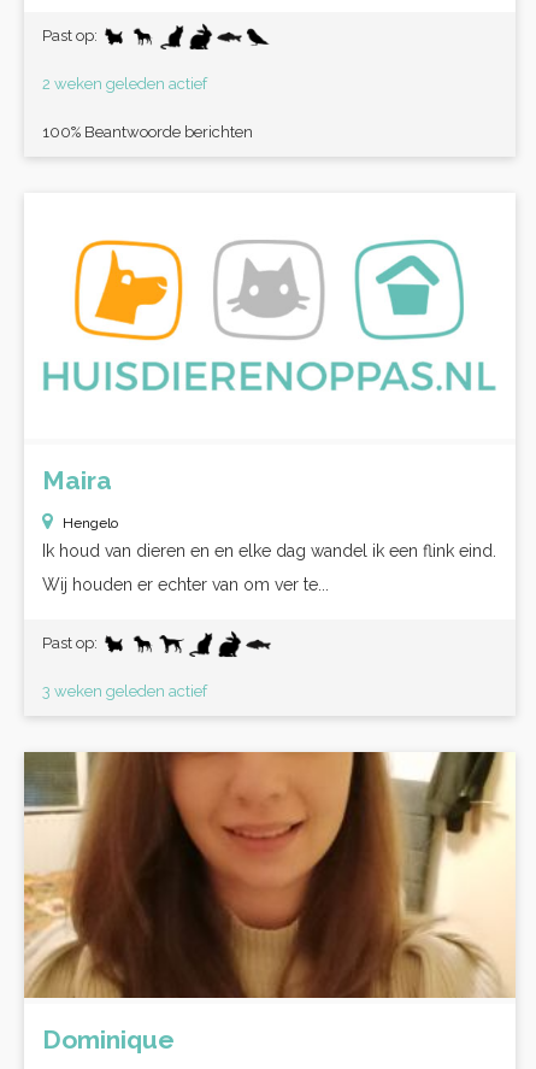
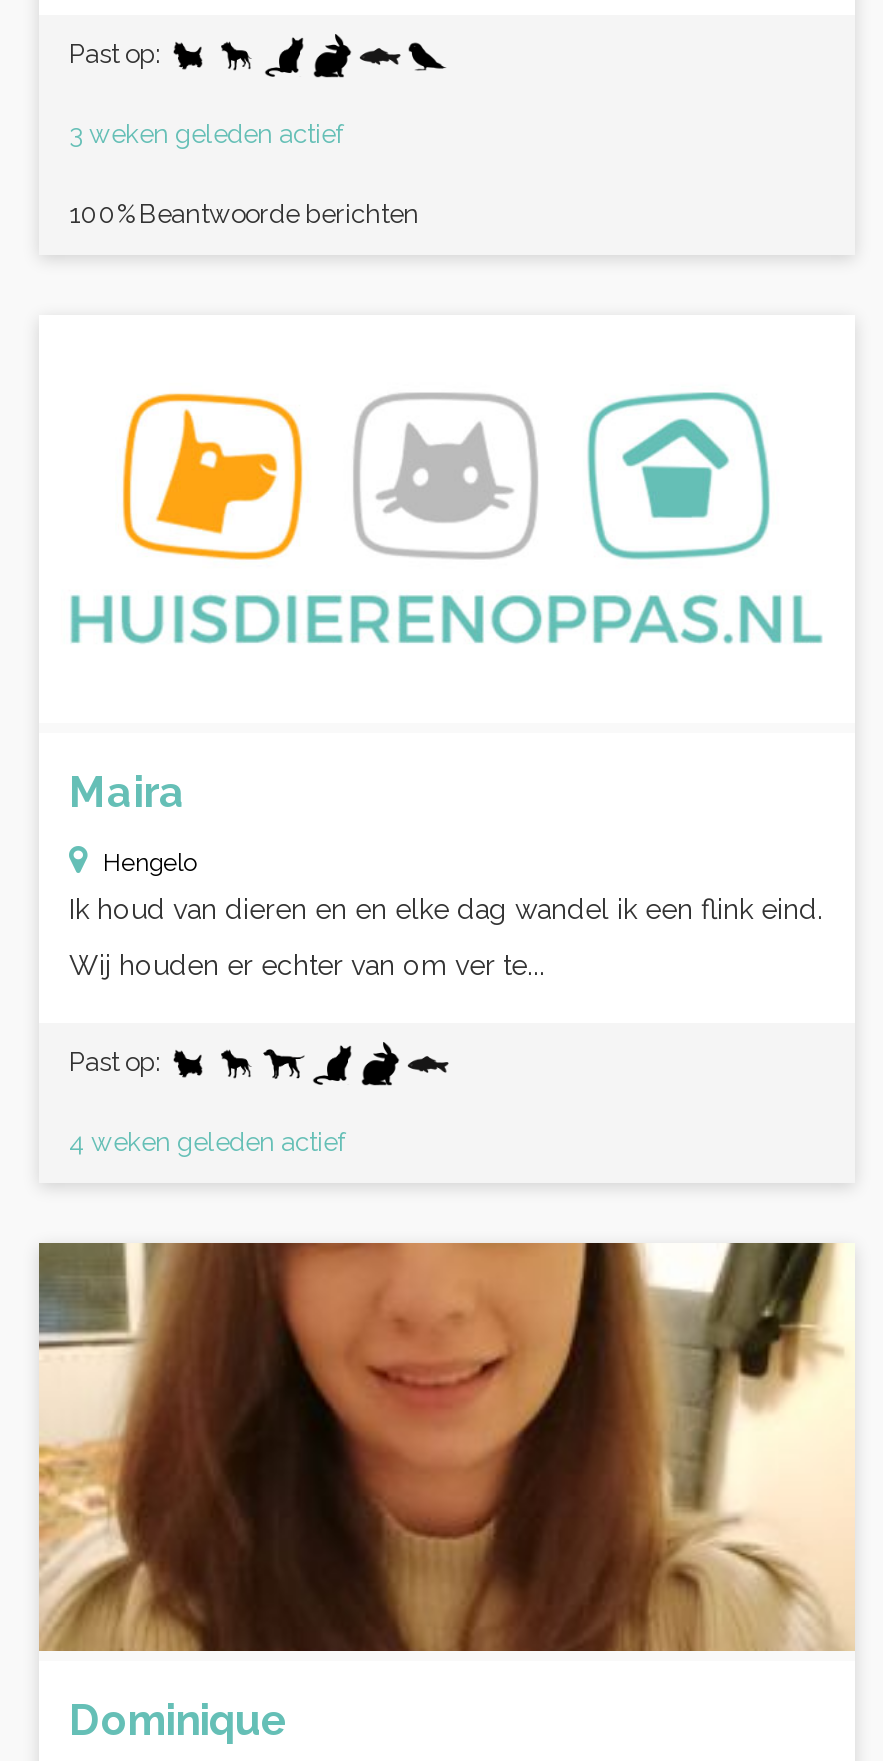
[42,75,207,93] 2 weken geleden actief -> none
none -> [69,1127,345,1157] 4 weken geleden actief
moved [42,682,207,700] -> [69,119,343,149]: 3 weken geleden actief

